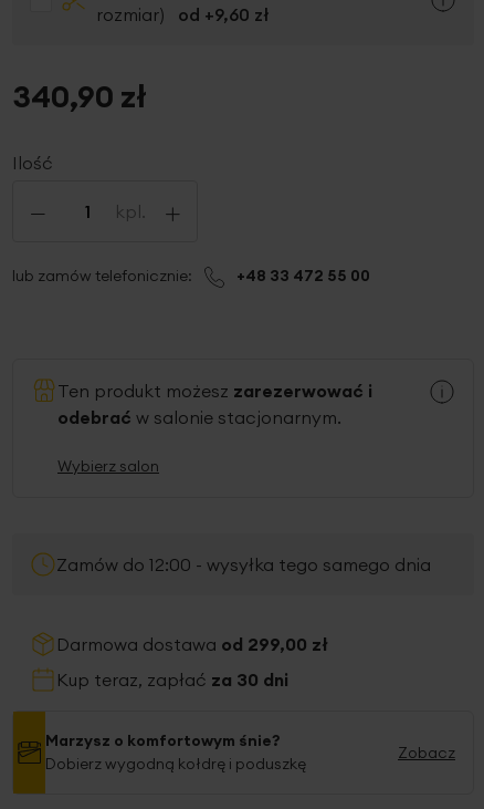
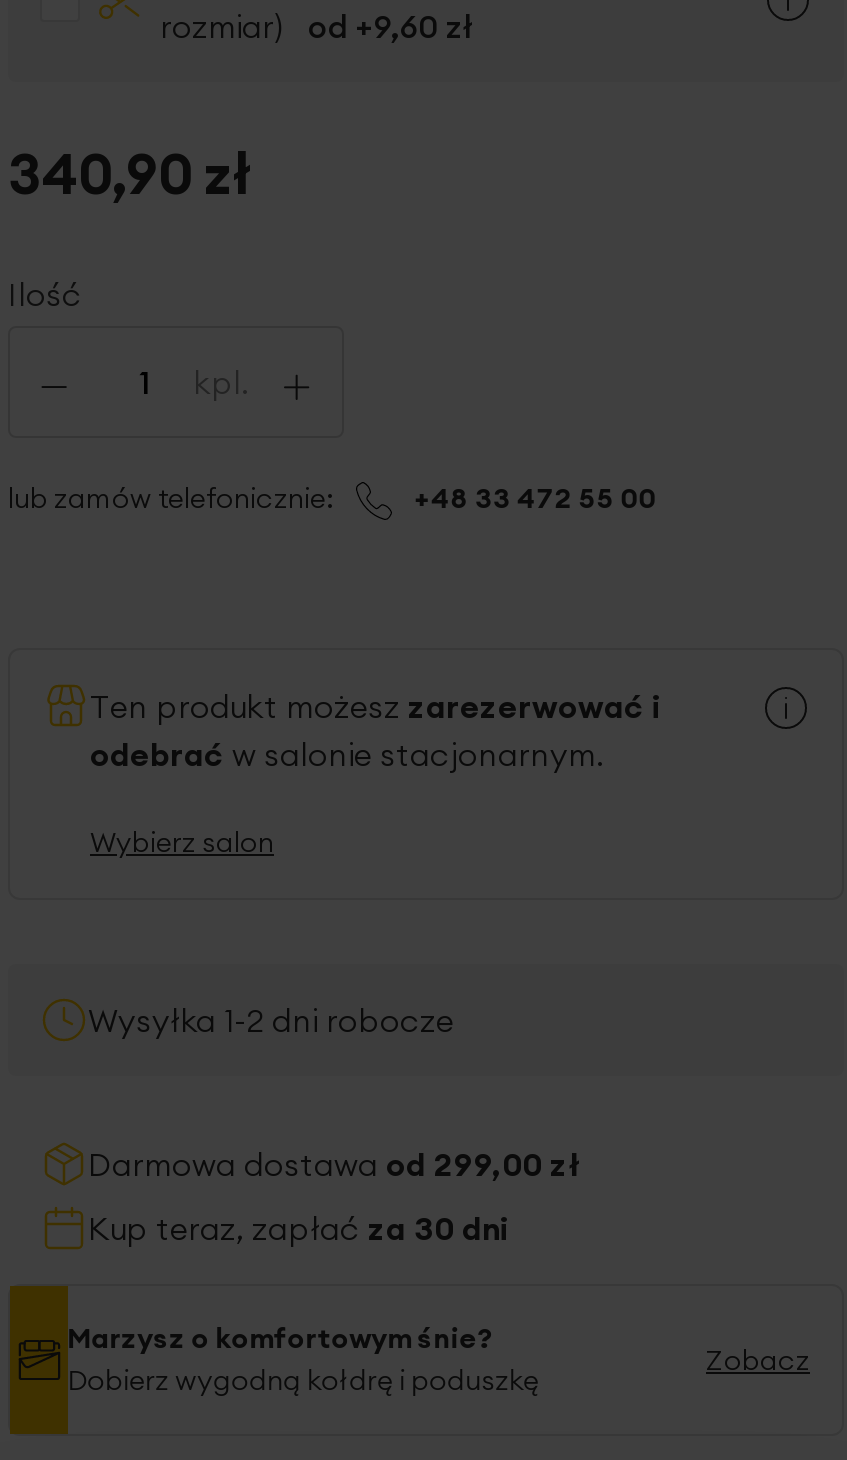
[56,553,431,575] Zamów do 12:00 - wysyłka tego samego dnia -> [88,1000,454,1040] Wysyłka 1-2 dni robocze

